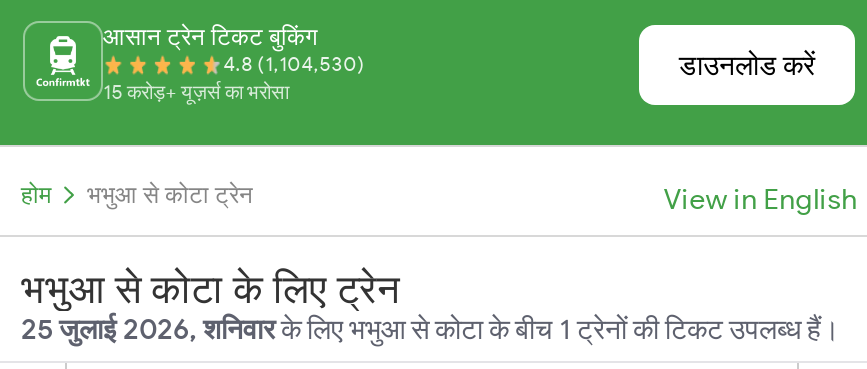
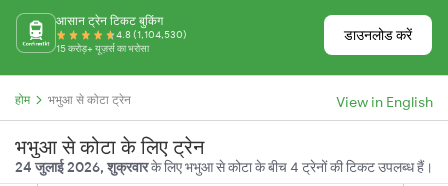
[21,311,839,347] 25 जुलाई 2026, शनिवारके लिए भभुआ से कोटा के बीच 1 ट्रेनों की टिकट उपलब्ध हैं। -> [15,158,433,176] 24 जुलाई 2026, शुक्रवारके लिए भभुआ से कोटा के बीच 4 ट्रेनों की टिकट उपलब्ध हैं।

